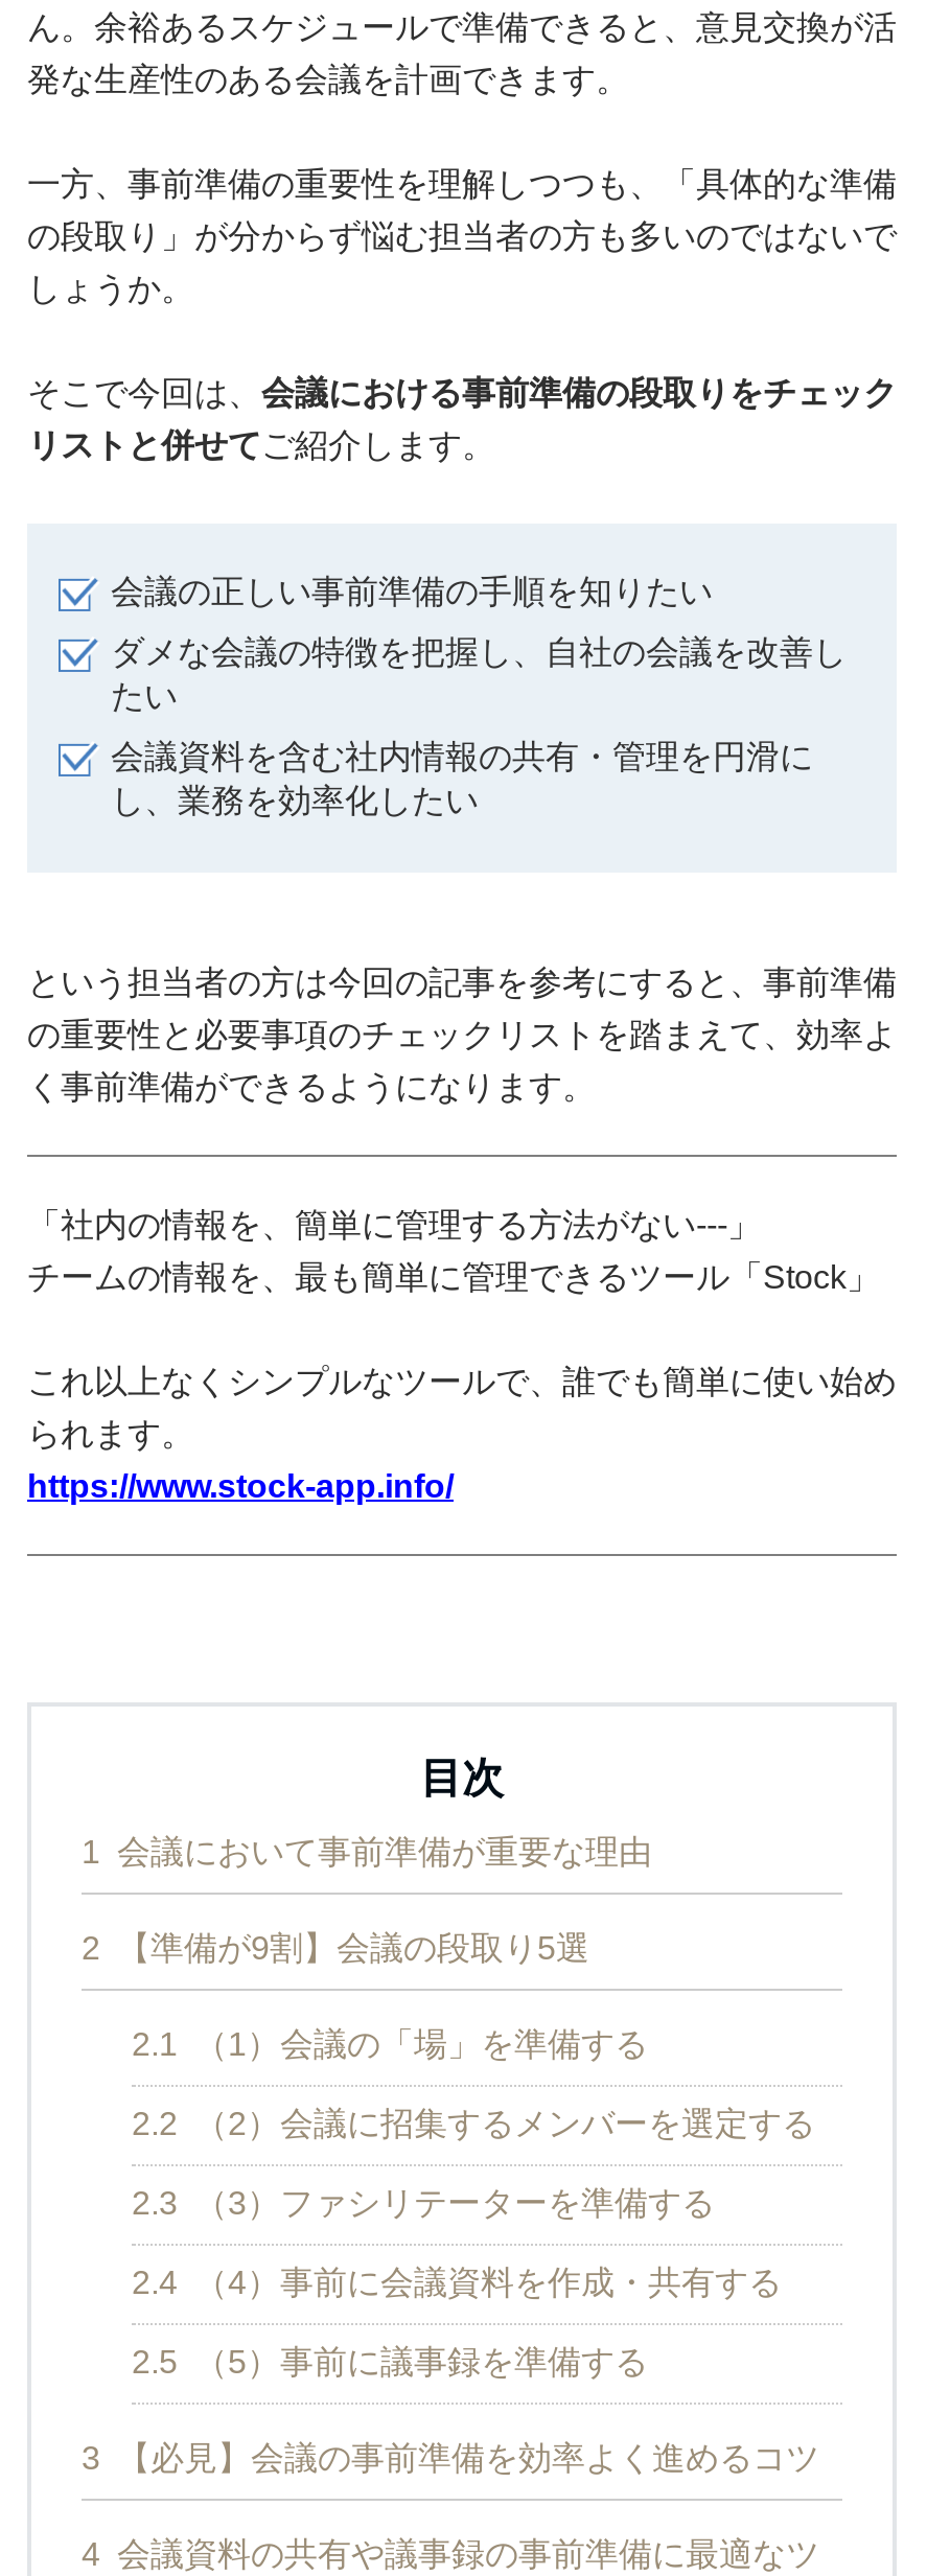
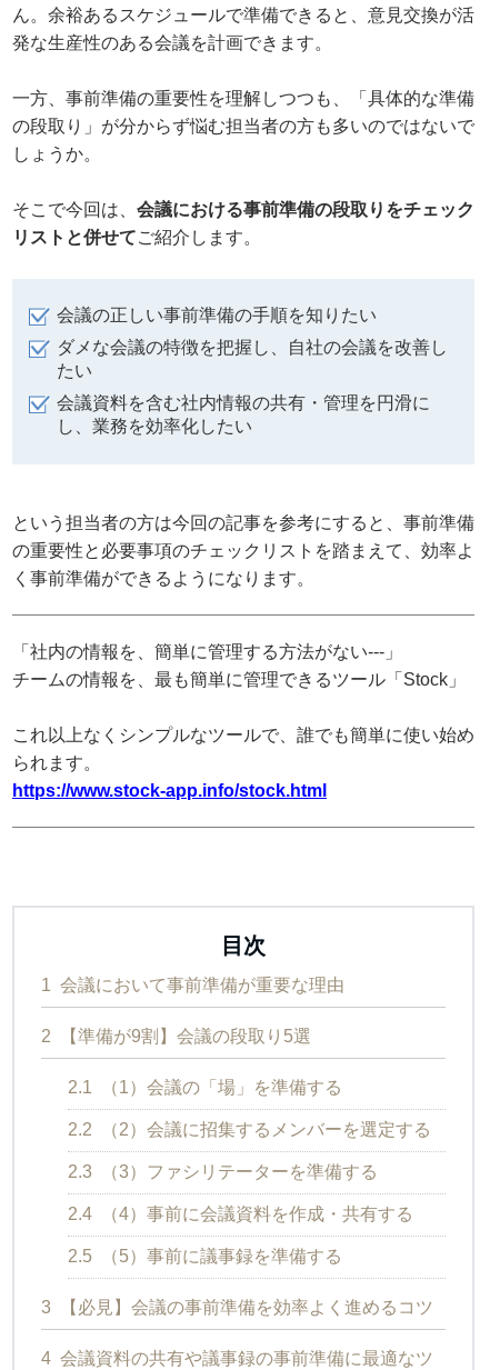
[27,1468,454,1504] https://www.stock-app.info/ -> [12,781,327,800] https://www.stock-app.info/stock.html

